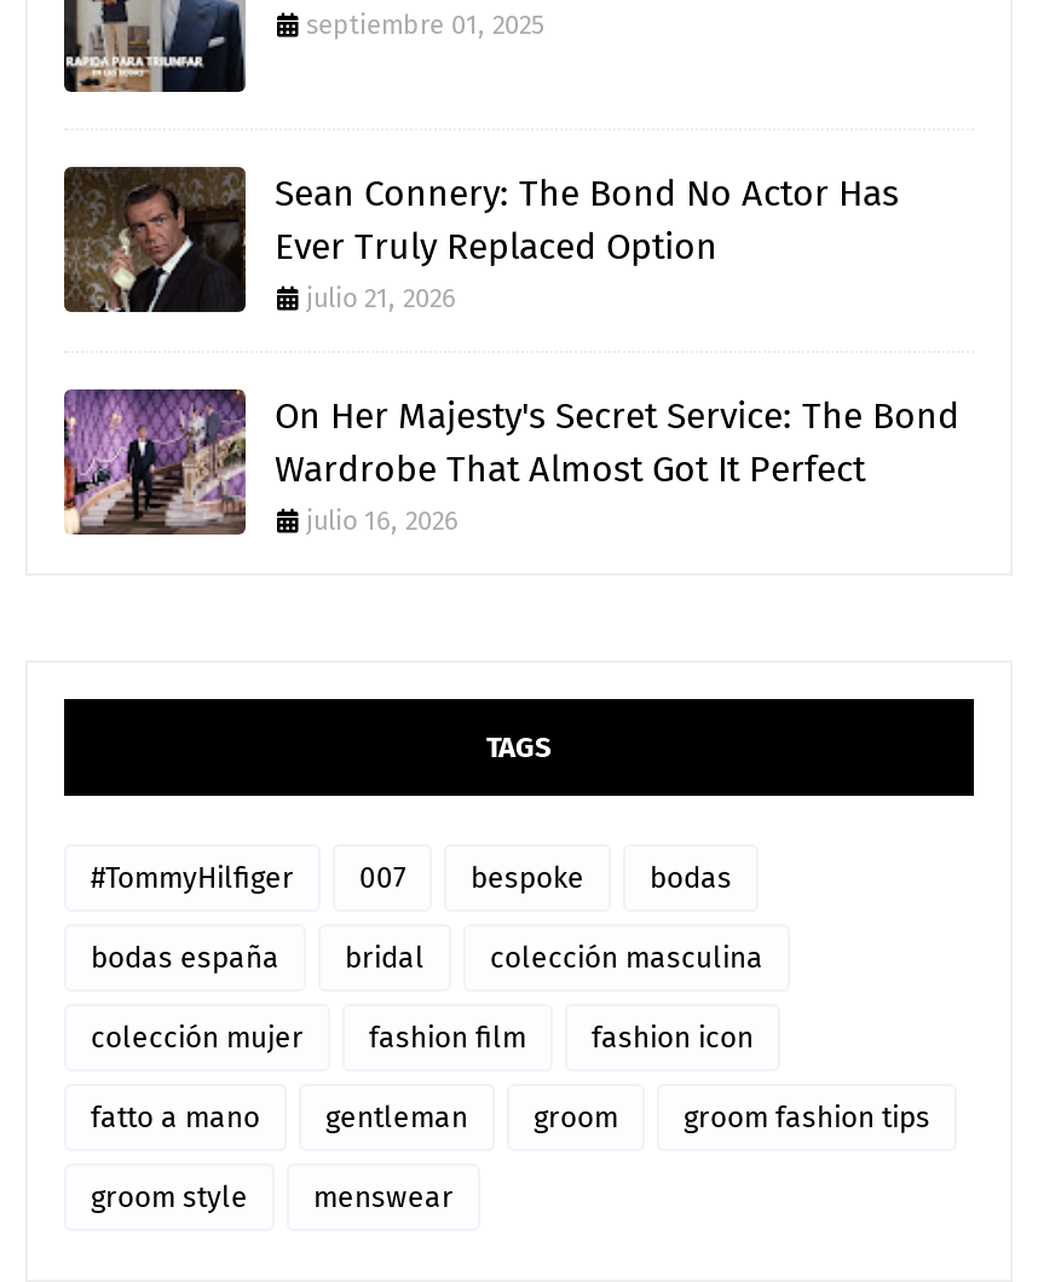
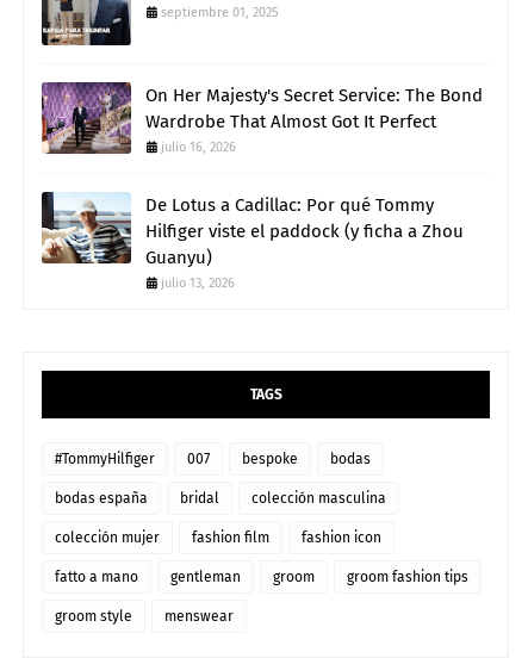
[64,167,899,314] [image] | Sean Connery: The Bond No Actor Has | Ever Truly Replaced Option | julio 21, 2026 -> none
moved [59,387,959,537] -> [39,81,483,155]: [image] | On Her Majesty's Secret Service: The Bond | Wardrobe That Almost Got It Perfect | julio 16, 2026
none -> [41,191,464,290] [image] | De Lotus a Cadillac: Por qué Tommy | Hilfiger viste el paddock (y ficha a Zhou | Guanyu) | julio 13, 2026

